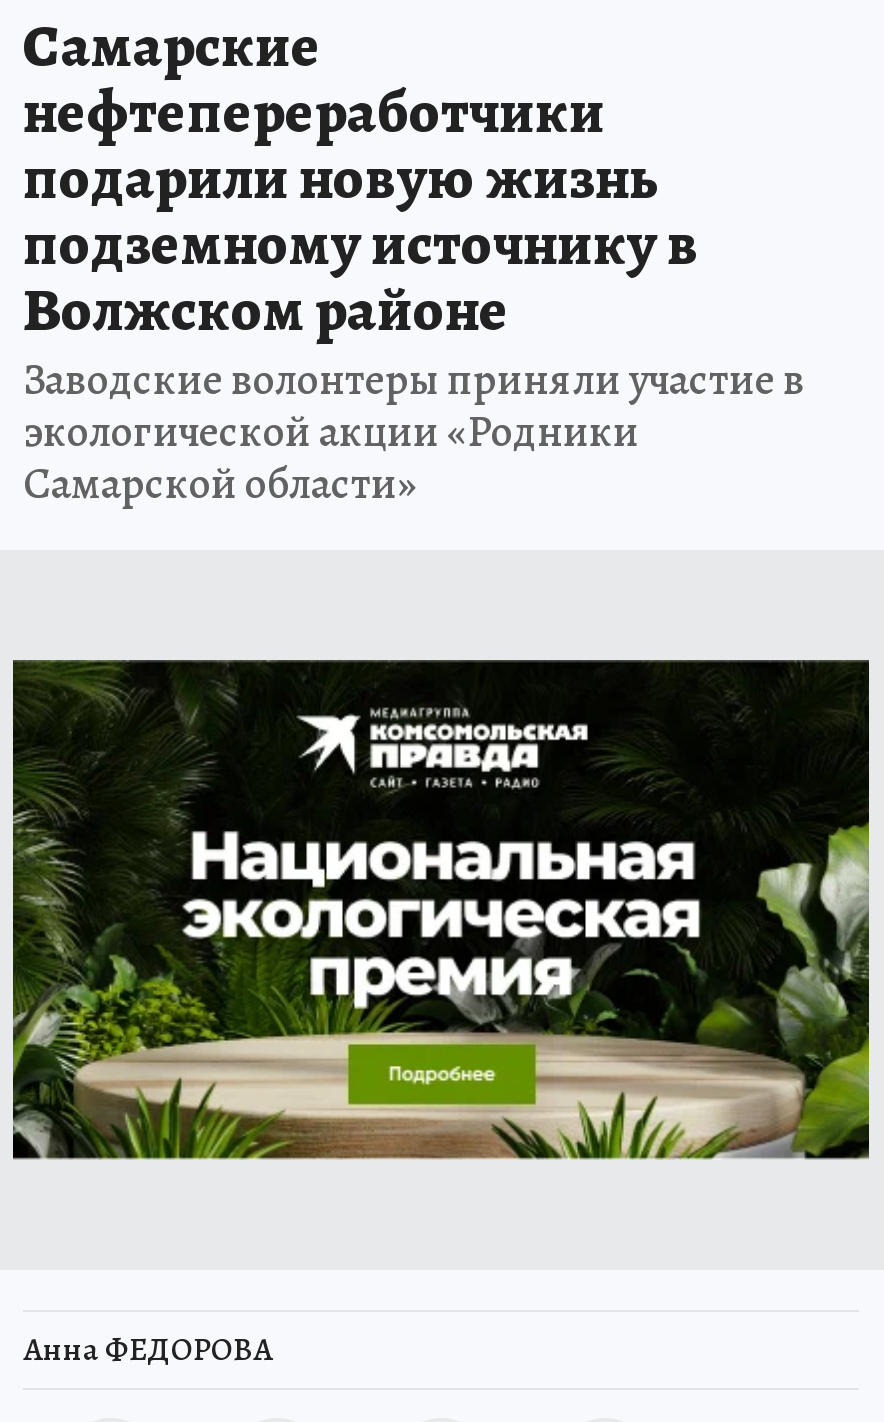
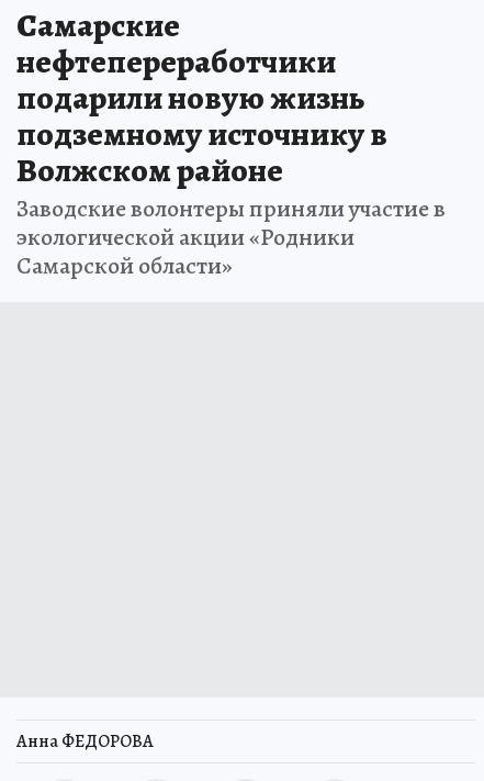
[11,658,871,1162] [image] -> none

